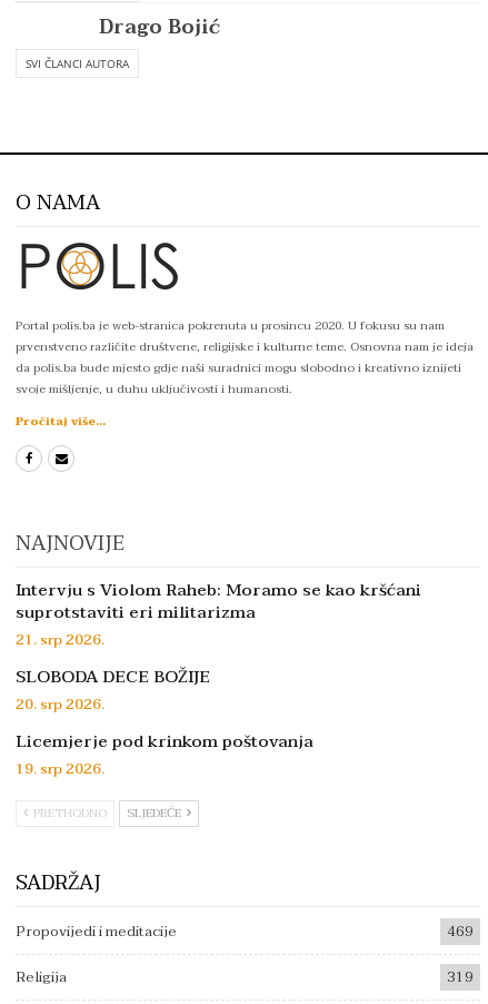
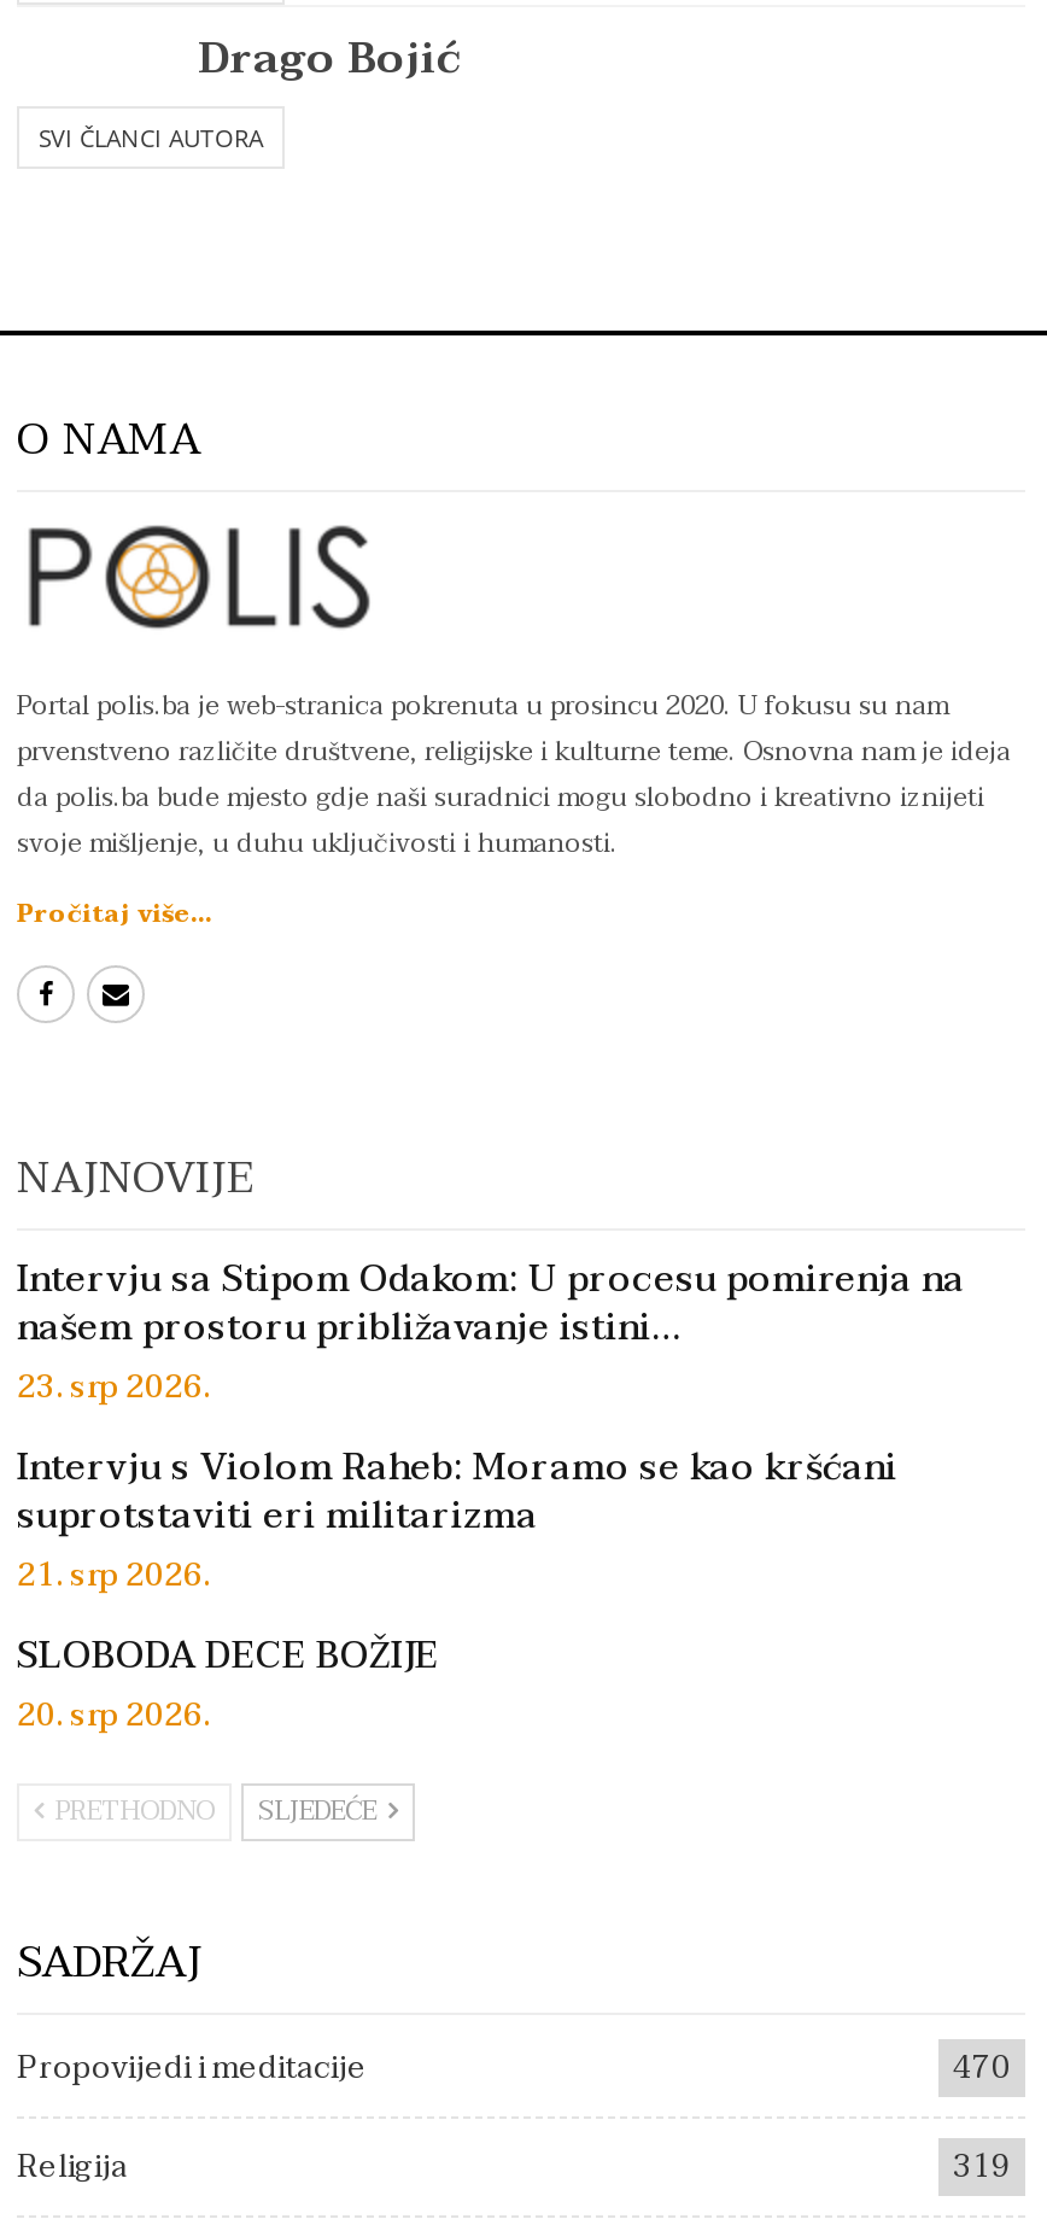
none -> [17,1247,965,1413] Intervju sa Stipom Odakom: U procesu pomirenja na | našem prostoru približavanje istini… | 23. srp 2026.
moved [16,575,421,716] -> [17,1435,897,1741]: Intervju s Violom Raheb: Moramo se kao kršćani | suprotstaviti eri militarizma | 21. srp 2026. | SLOBODA DECE BOŽIJE | 20. srp 2026.
[16,726,313,781] Licemjerje pod krinkom poštovanja | 19. srp 2026. -> none
[447,919,474,944] 469 -> [953,2041,1011,2094] 470

